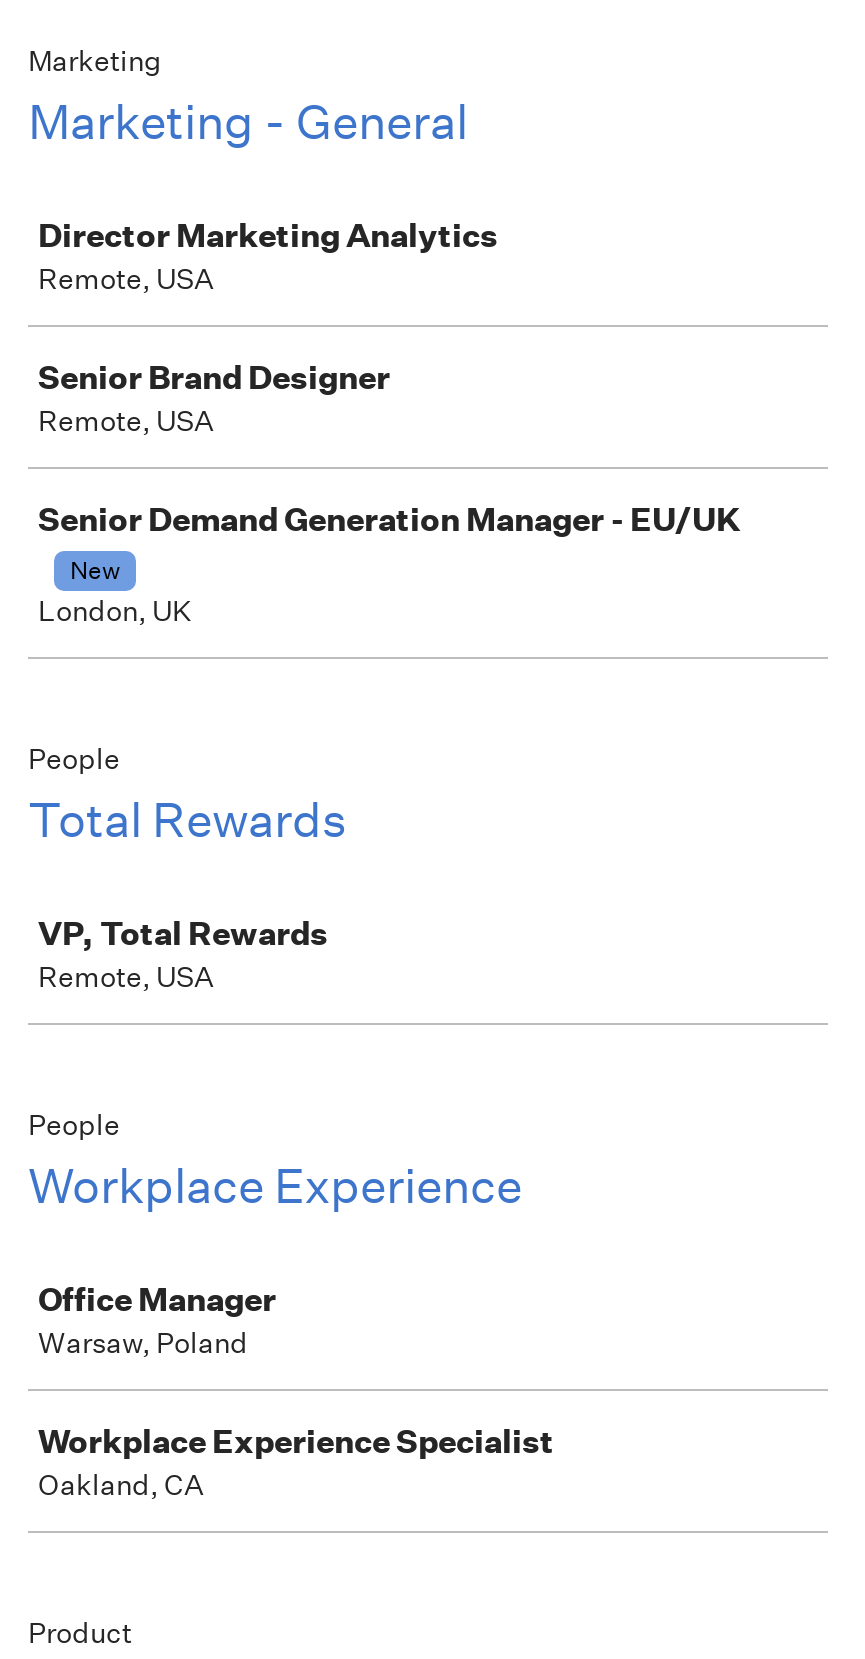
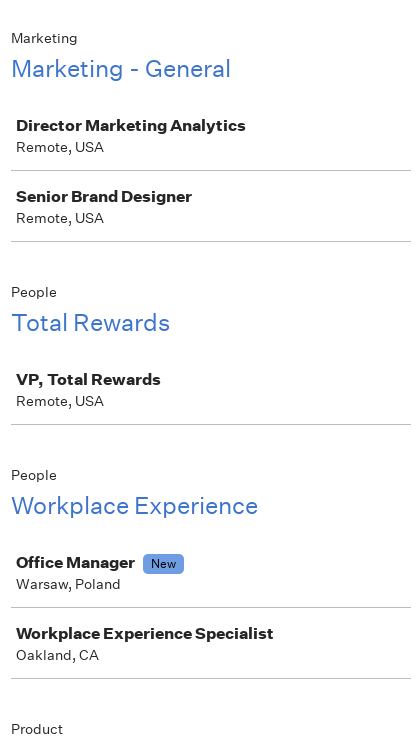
[38,499,740,629] Senior Demand Generation Manager - EU/UK | New | London, UK -> none
none -> [151,555,176,572] New

